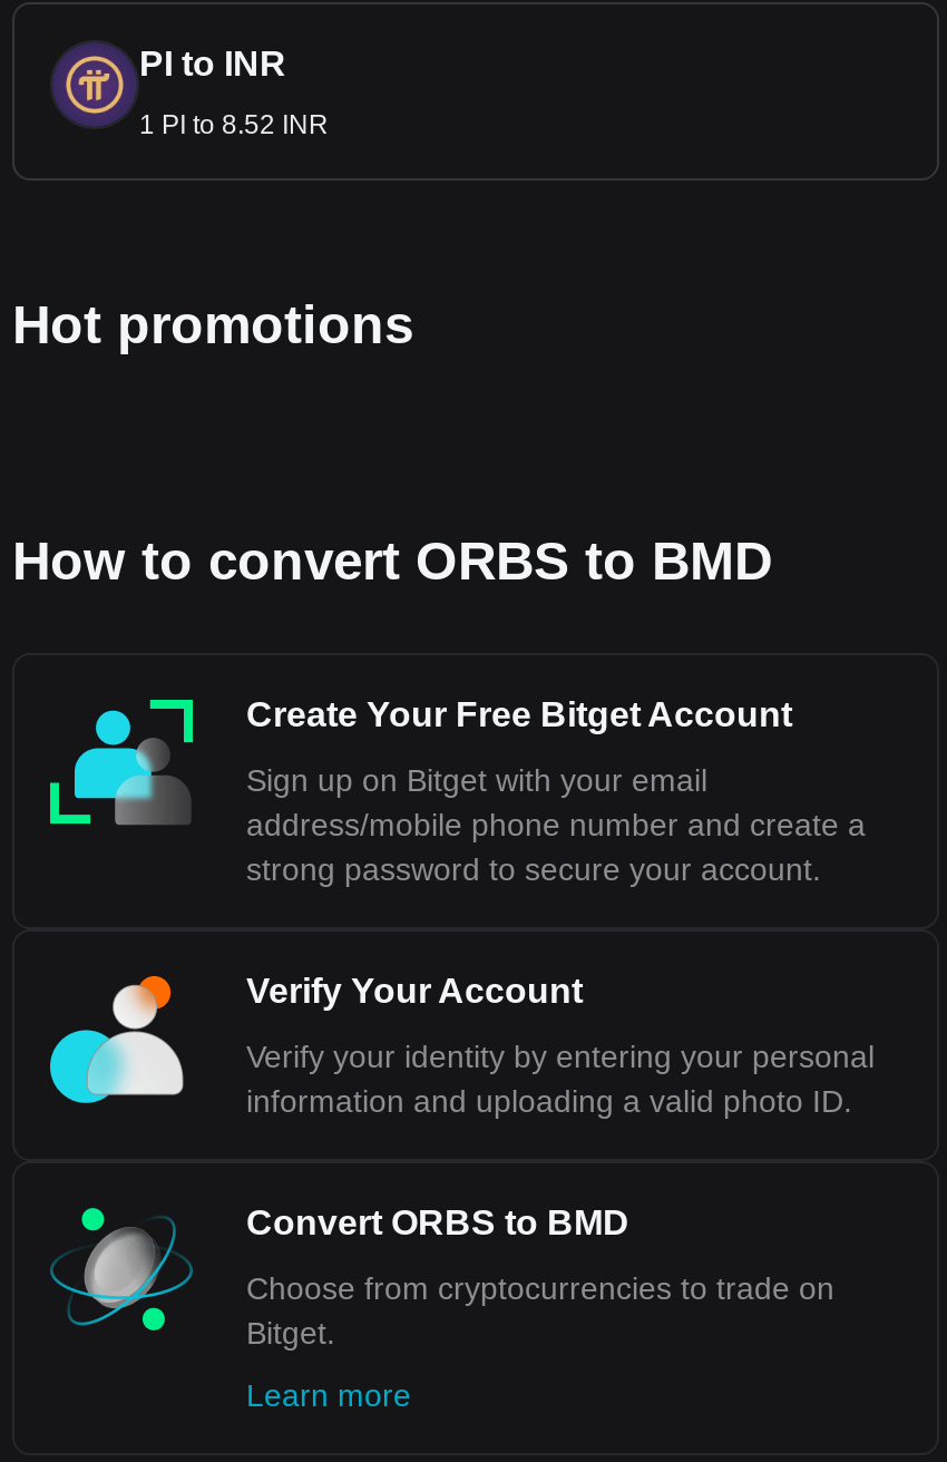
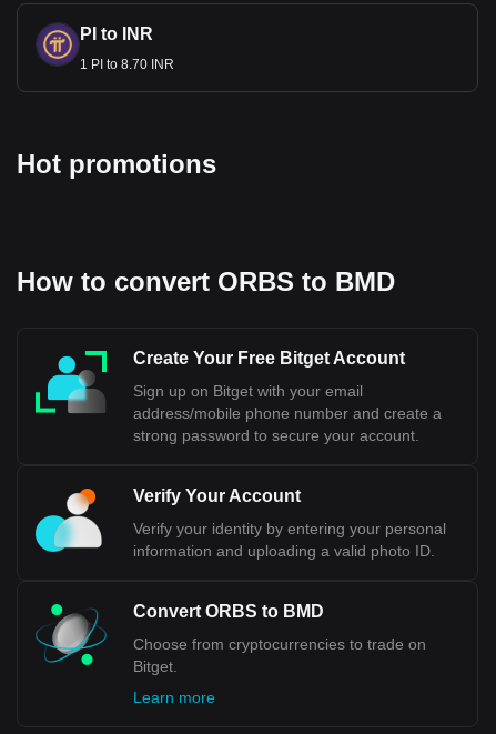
[139,109,329,140] 1 PI to 8.52 INR -> [80,57,174,72] 1 PI to 8.70 INR

